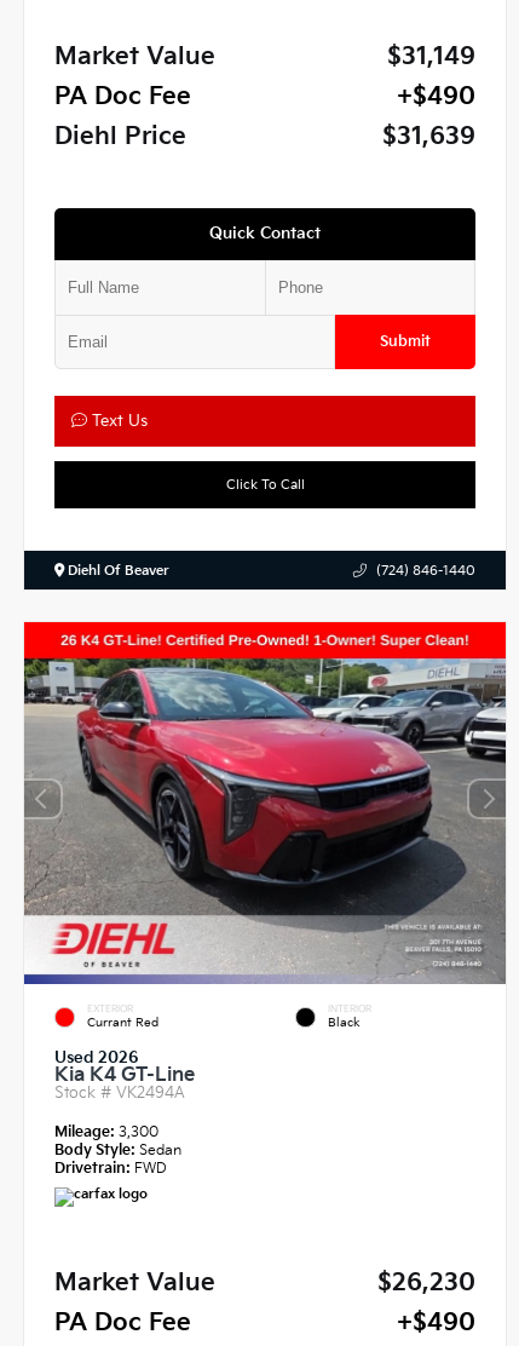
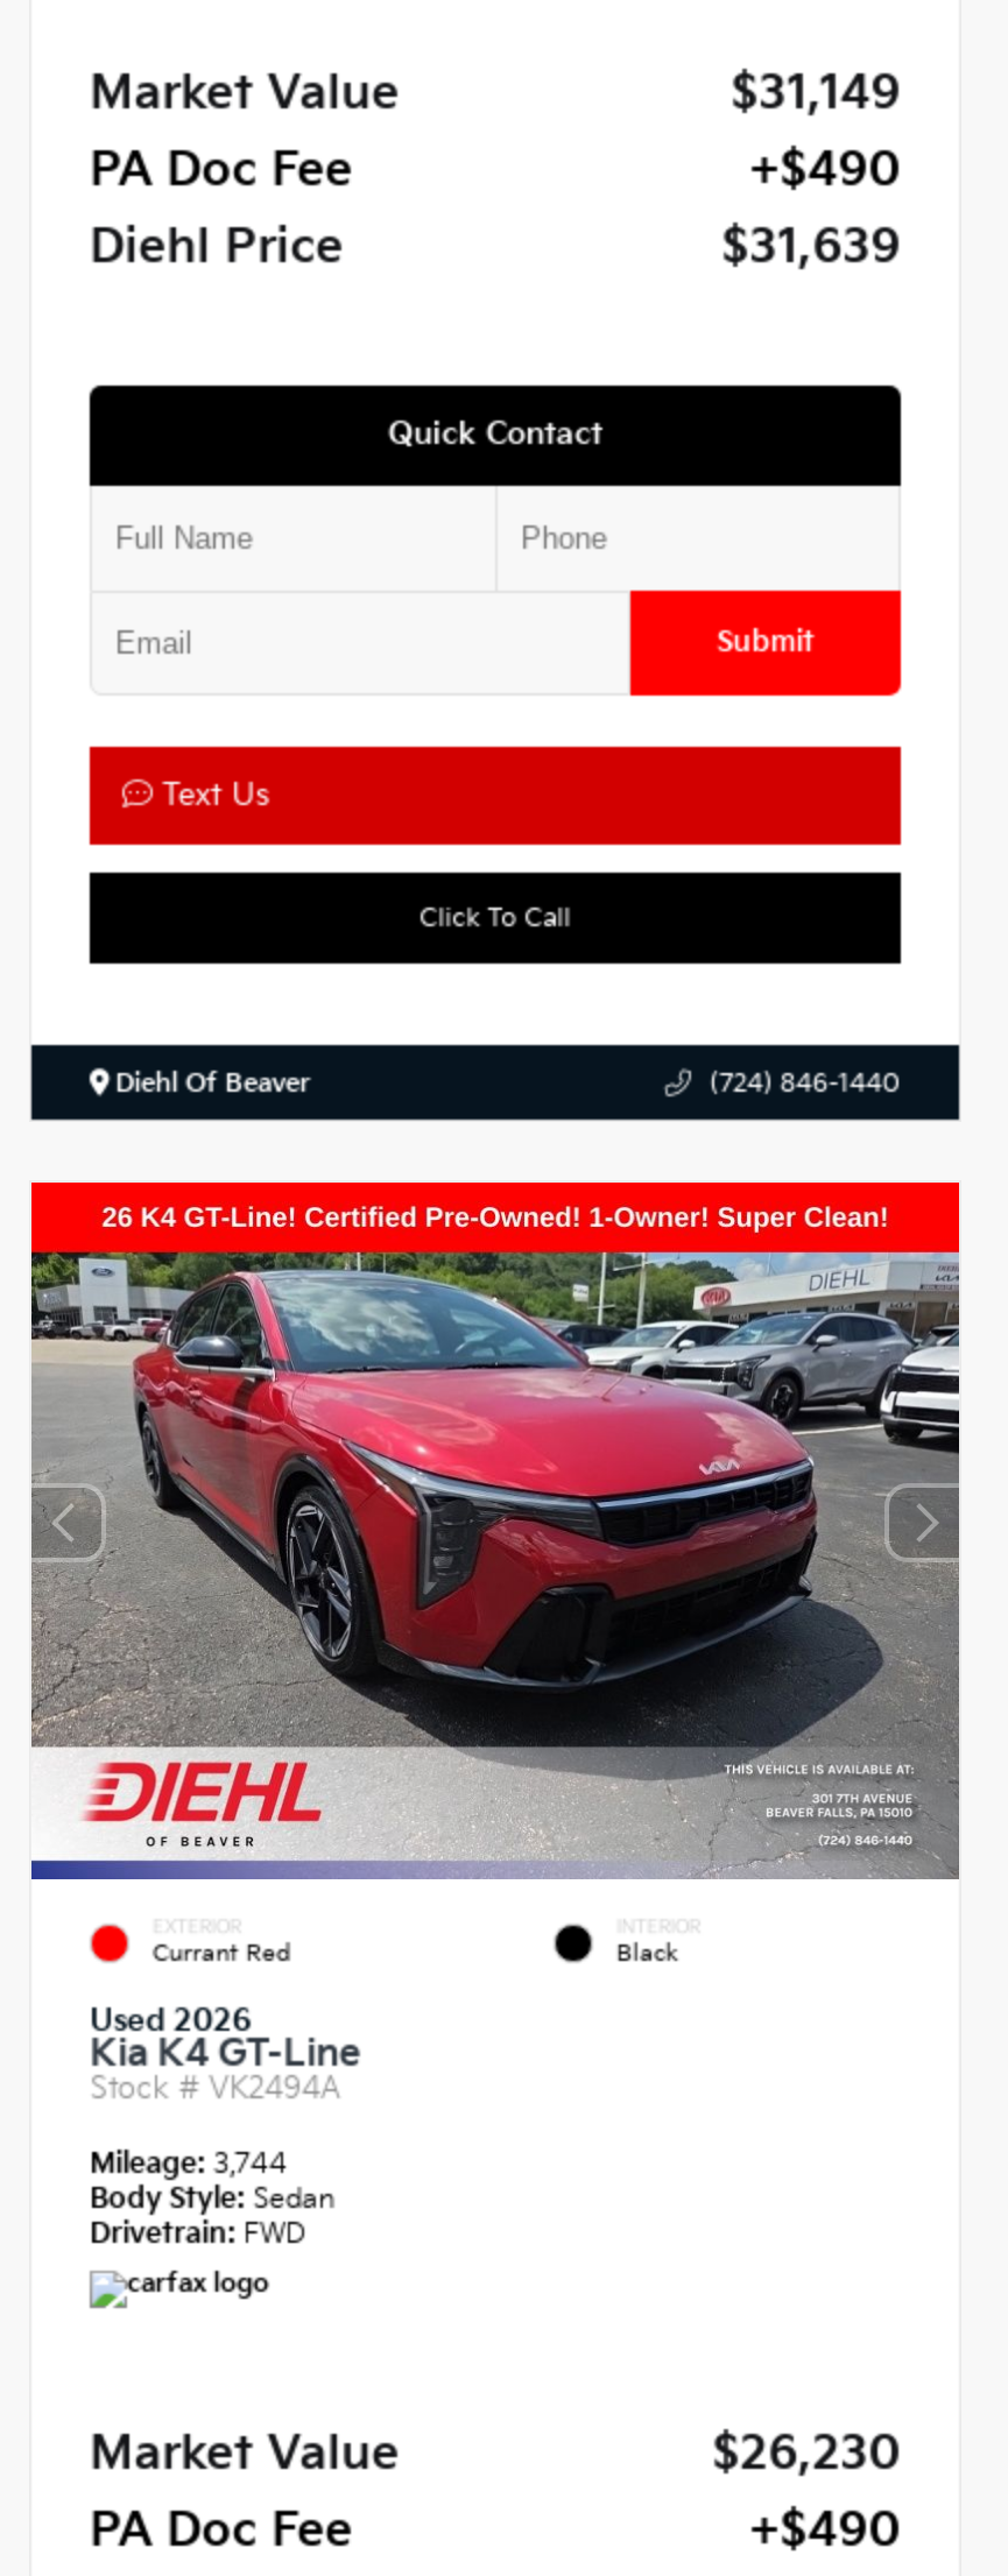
[54,1123,158,1141] Mileage: 3,300 -> [90,2146,288,2181] Mileage: 3,744

